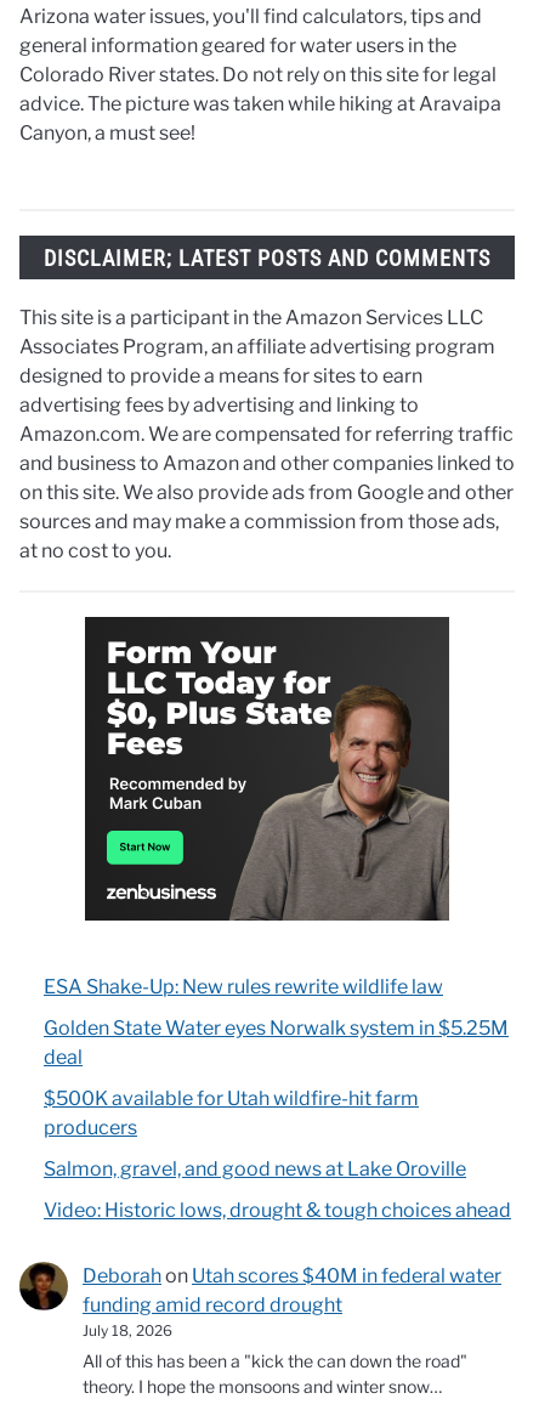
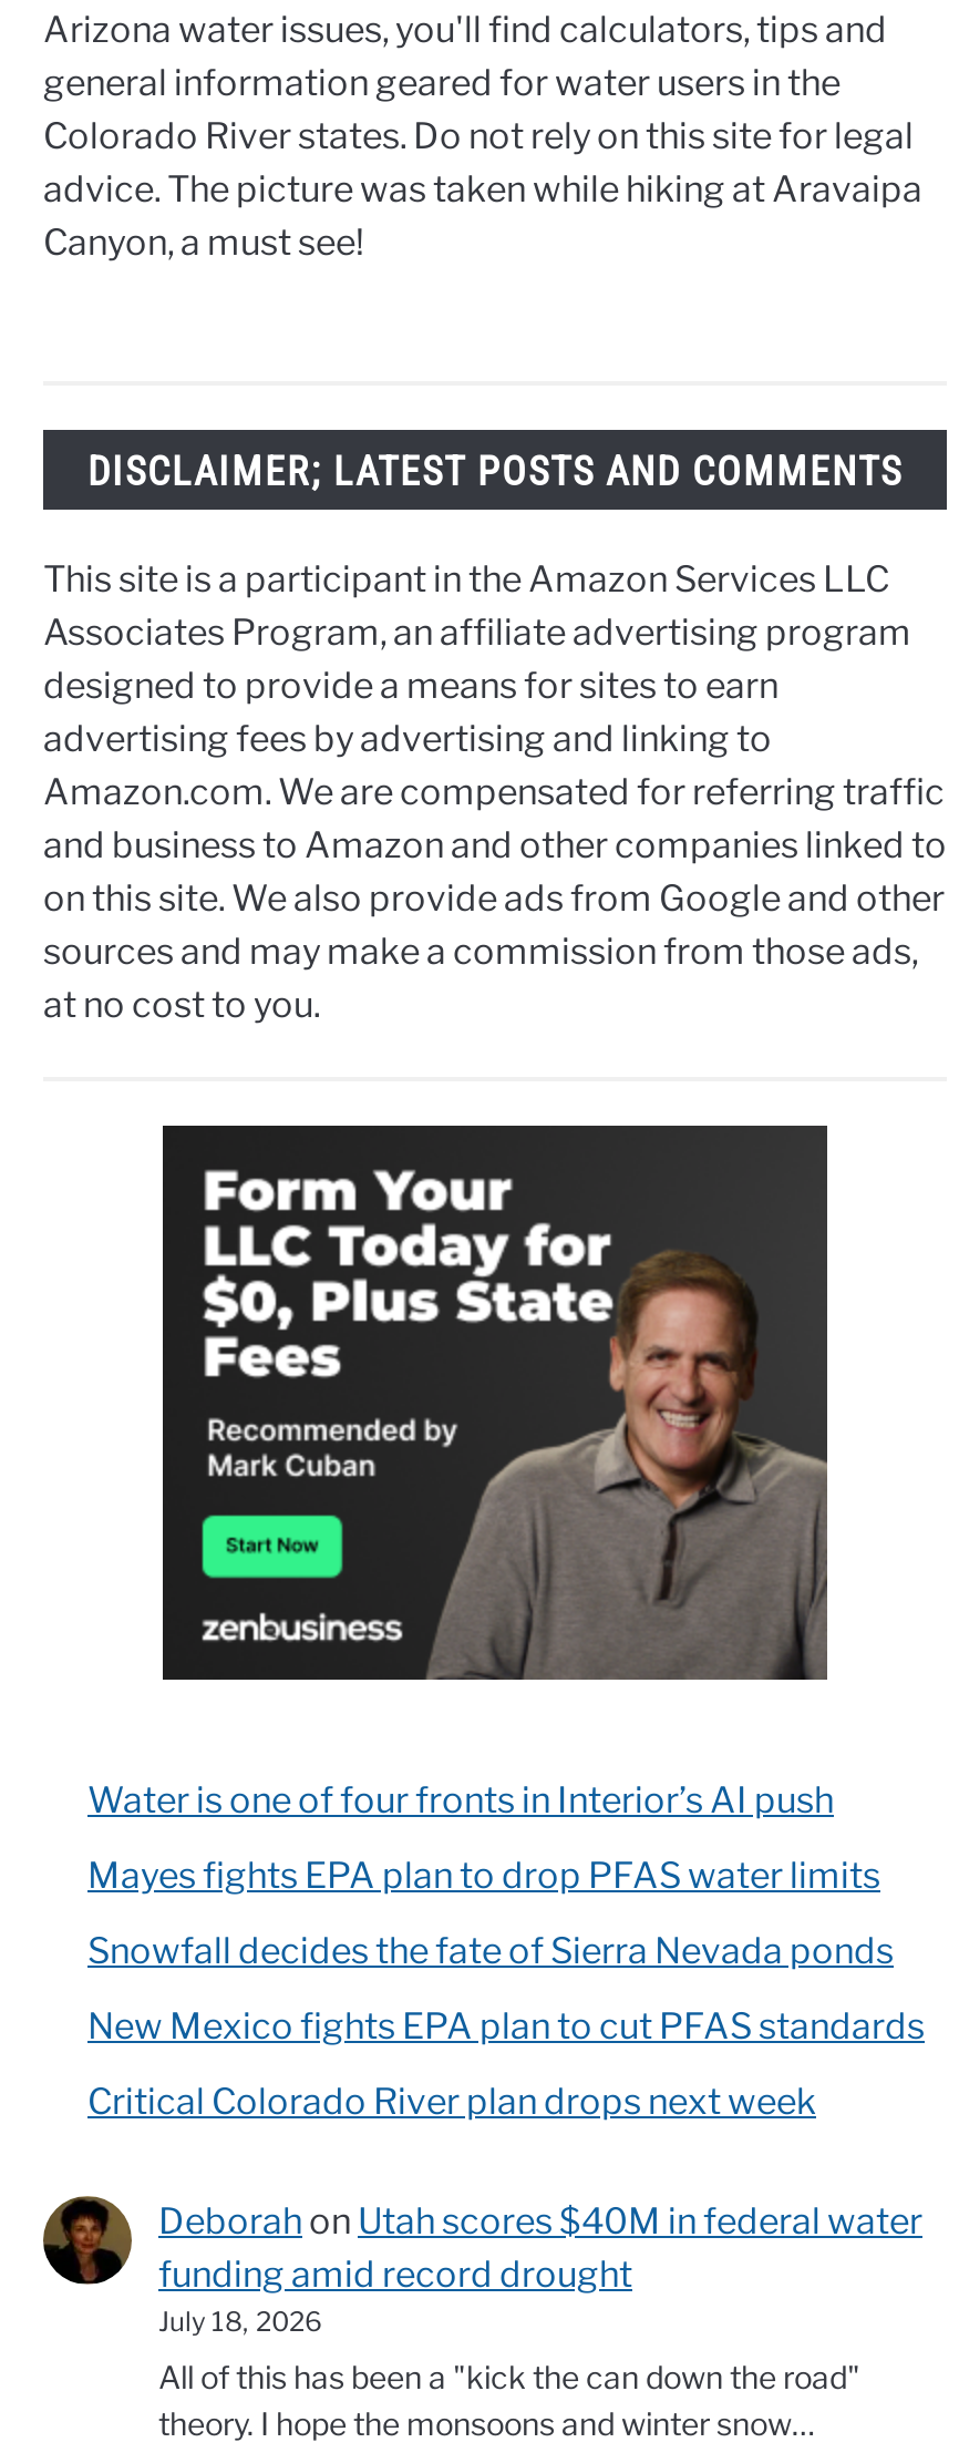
[44,975,443,998] ESA Shake-Up: New rules rewrite wildlife law -> [87,1779,834,1821] Water is one of four fronts in Interior’s AI push
[44,1016,509,1068] Golden State Water eyes Norwalk system in $5.25M | deal -> [87,1854,880,1896] Mayes fights EPA plan to drop PFAS water limits
[44,1087,419,1139] $500K available for Utah wildfire-hit farm | producers -> [87,1930,894,1972] Snowfall decides the fate of Sierra Nevada ponds
[44,1157,466,1180] Salmon, gravel, and good news at Lake Oroville -> [87,2005,925,2047] New Mexico fights EPA plan to cut PFAS standards
[44,1198,511,1222] Video: Historic lows, drought & tough choices ahead -> [87,2080,816,2122] Critical Colorado River plan drops next week

